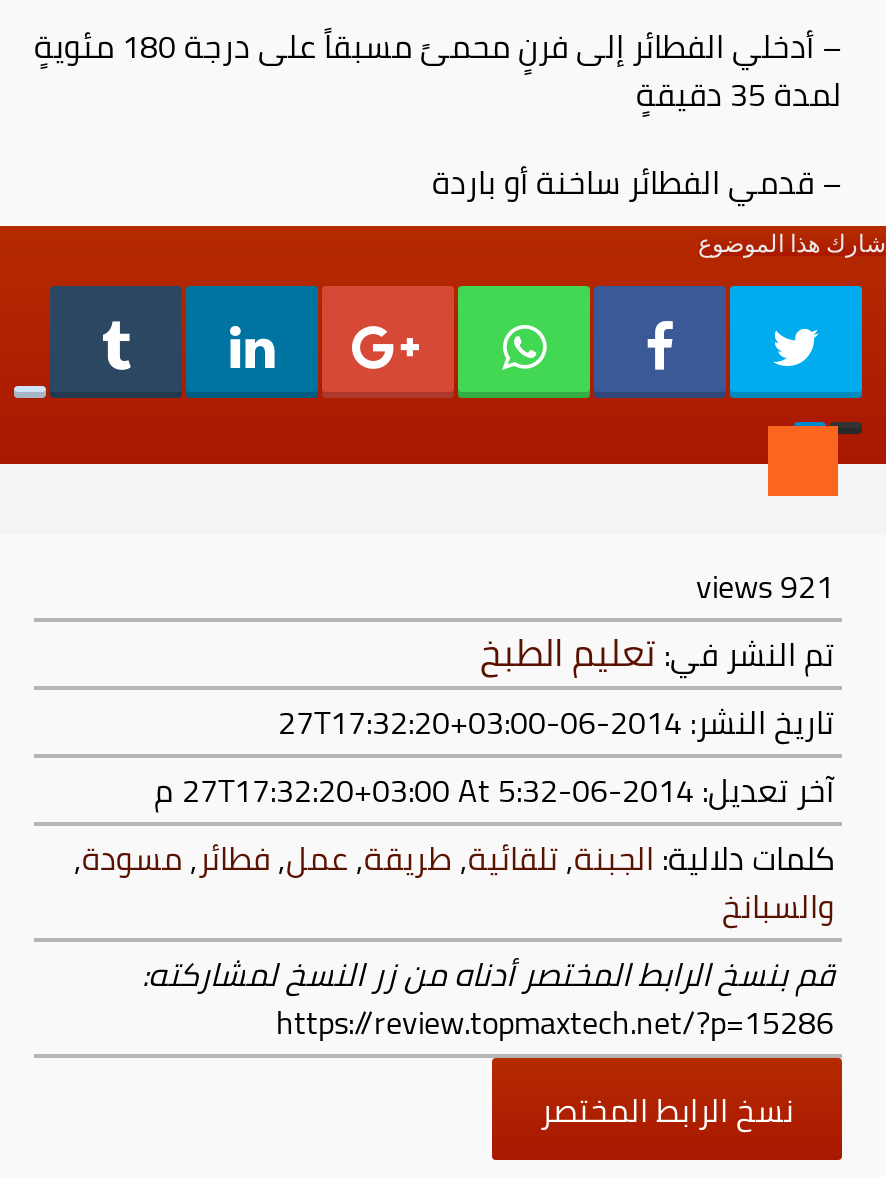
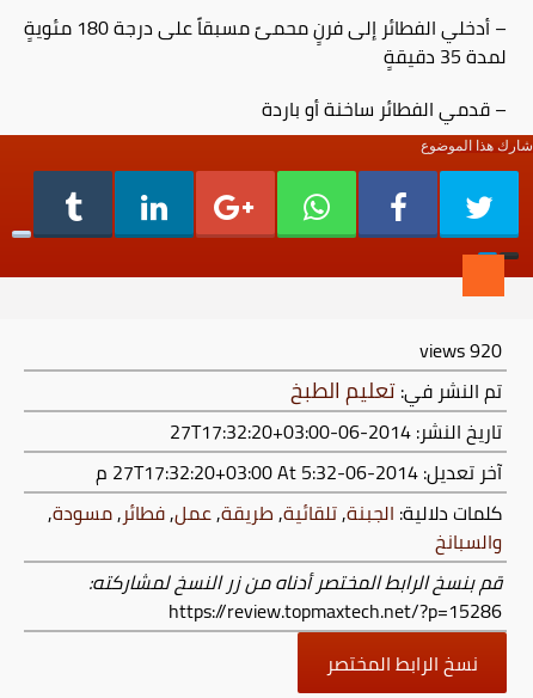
[780,556,834,616] 921 -> [470,333,502,368] 920

